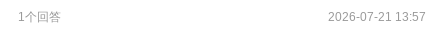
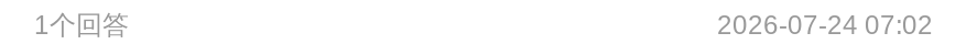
[328,10,426,24] 2026-07-21 13:57 -> [717,10,933,41] 2026-07-24 07:02

